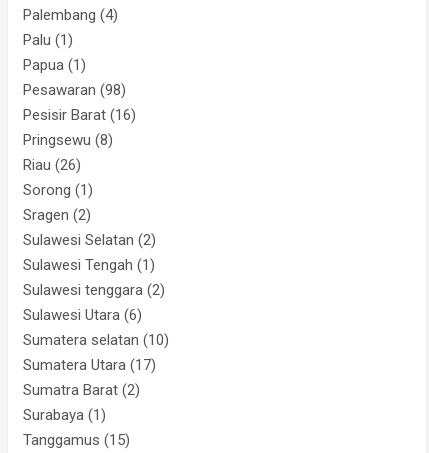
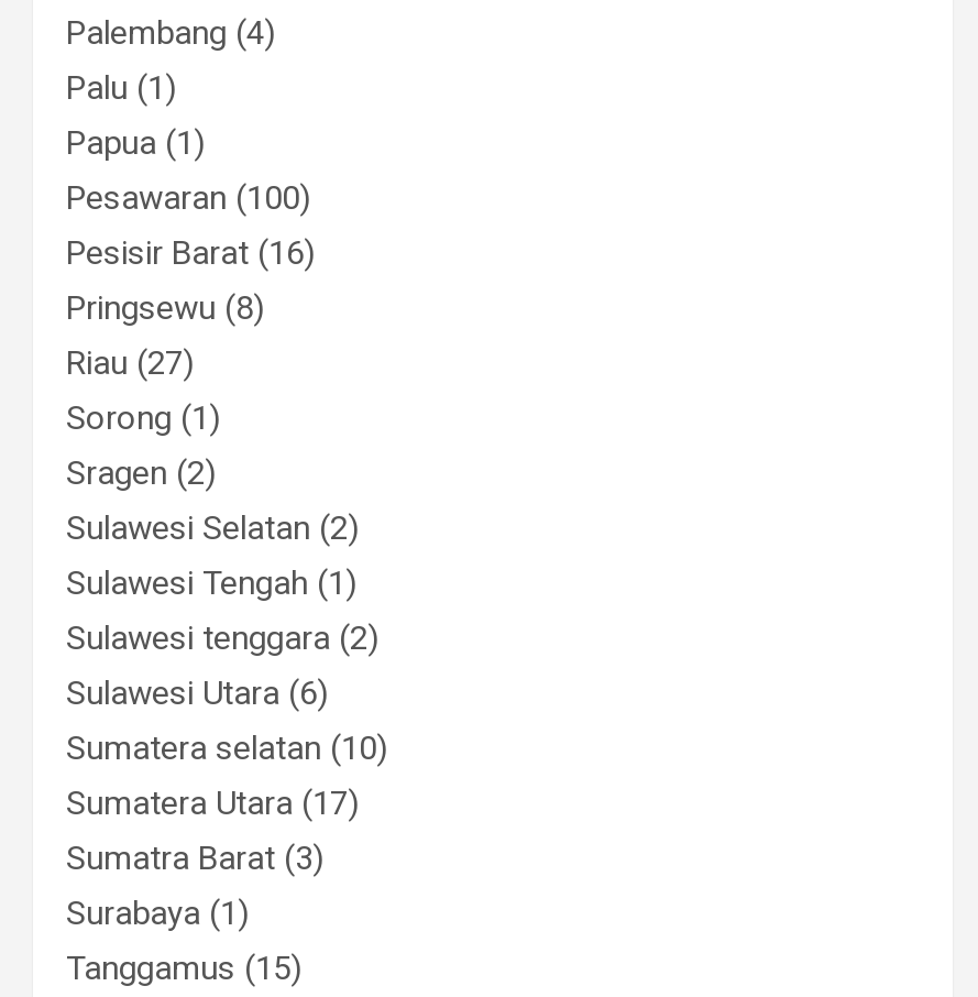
[23,81,126,99] Pesawaran (98) -> [66,178,310,218] Pesawaran (100)
[23,156,81,174] Riau (26) -> [66,343,194,383] Riau (27)
[23,381,140,399] Sumatra Barat (2) -> [66,838,323,878] Sumatra Barat (3)

